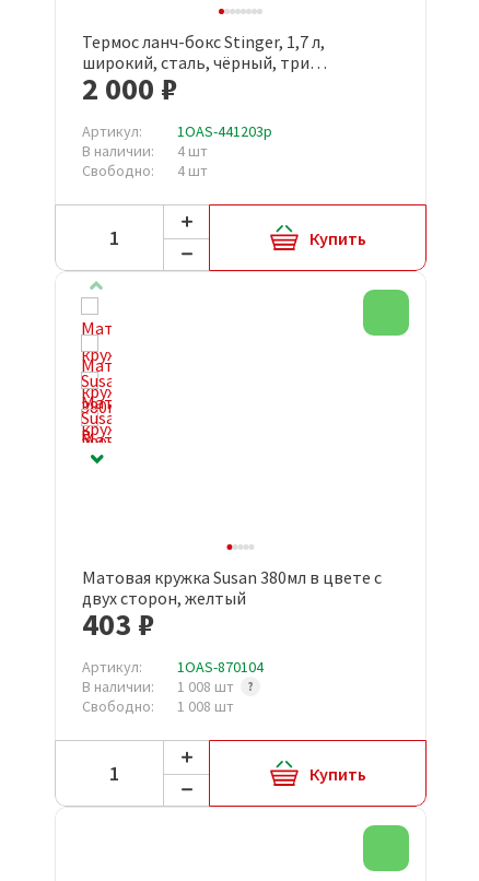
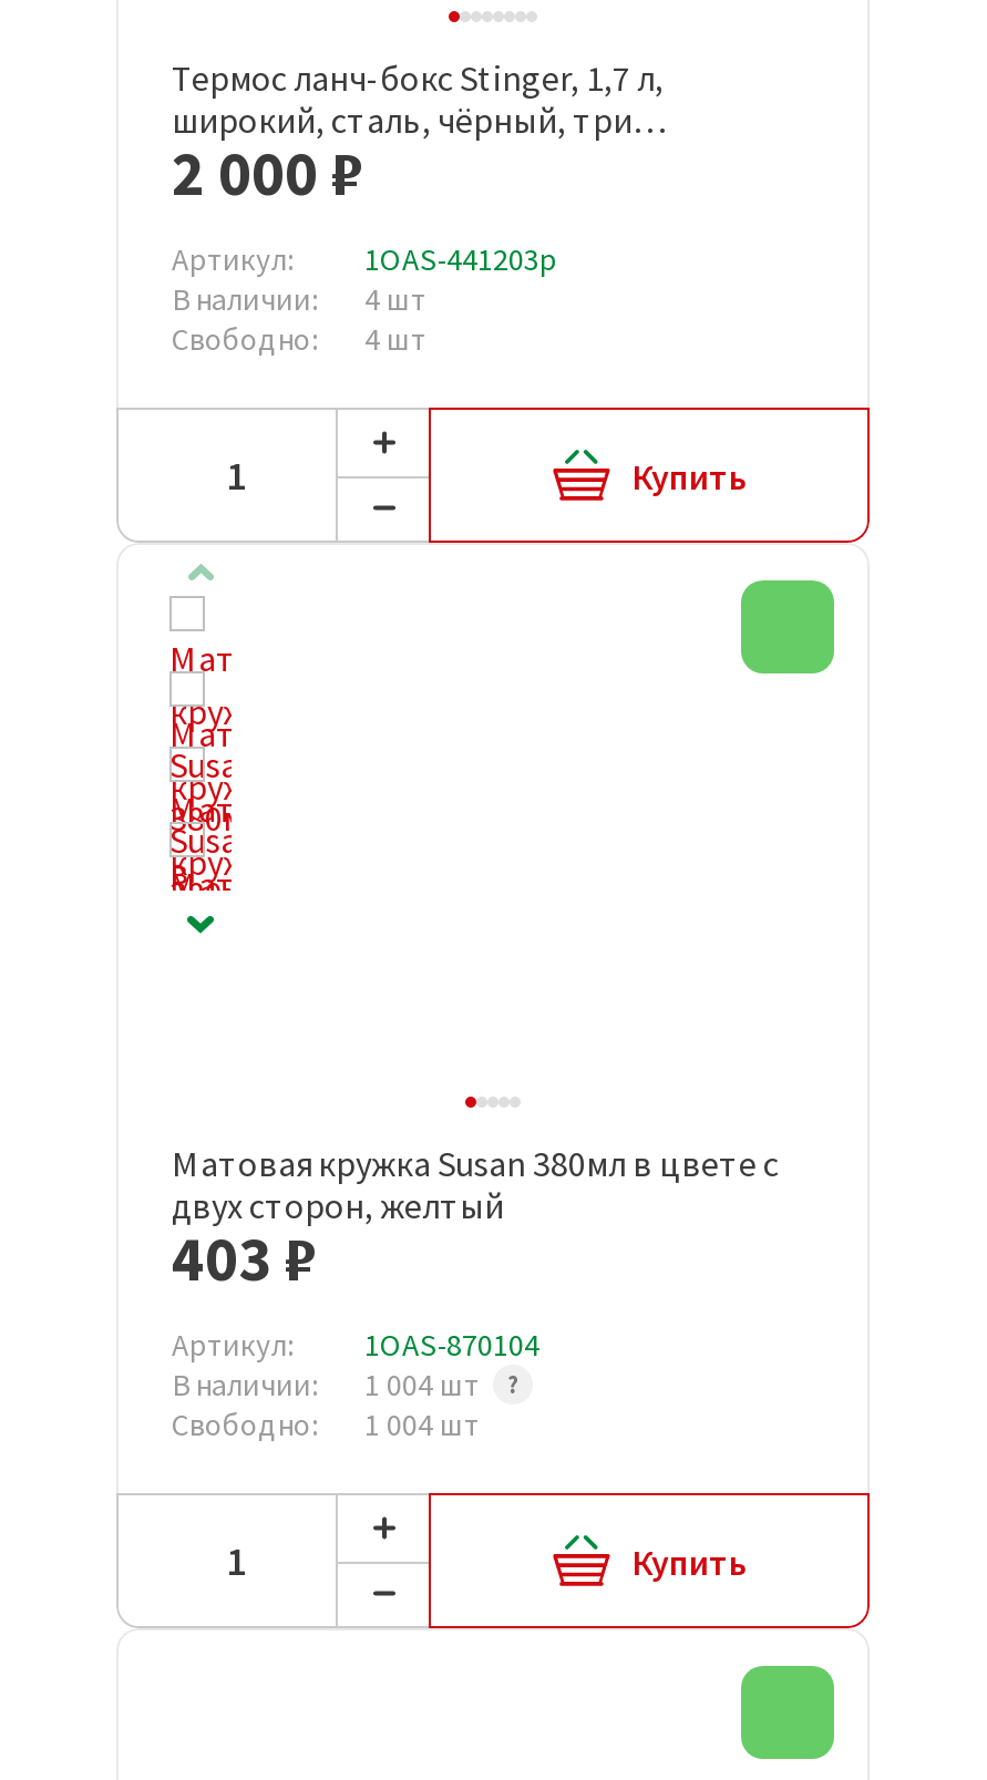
[82,677,237,696] В наличии: 1 008 шт -> [172,1365,486,1405] В наличии: 1 004 шт
[82,696,234,716] Свободно: 1 008 шт -> [172,1405,480,1444] Свободно: 1 004 шт

